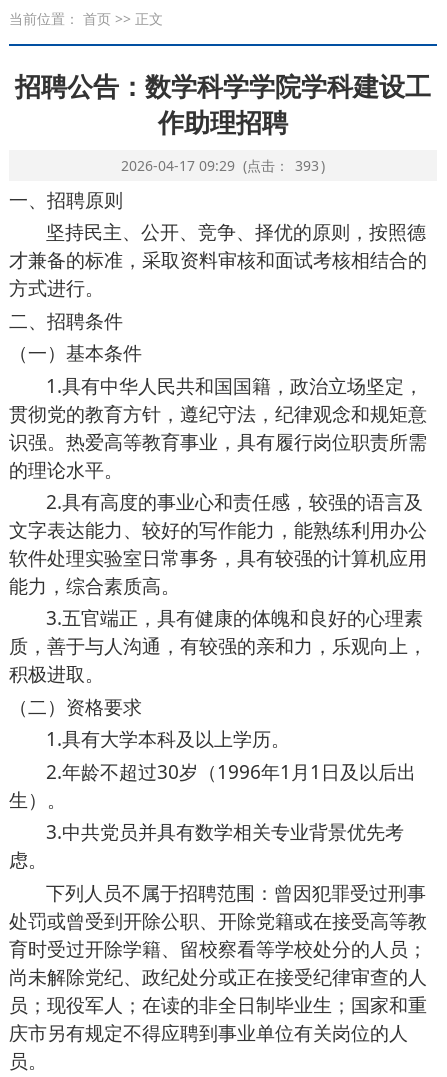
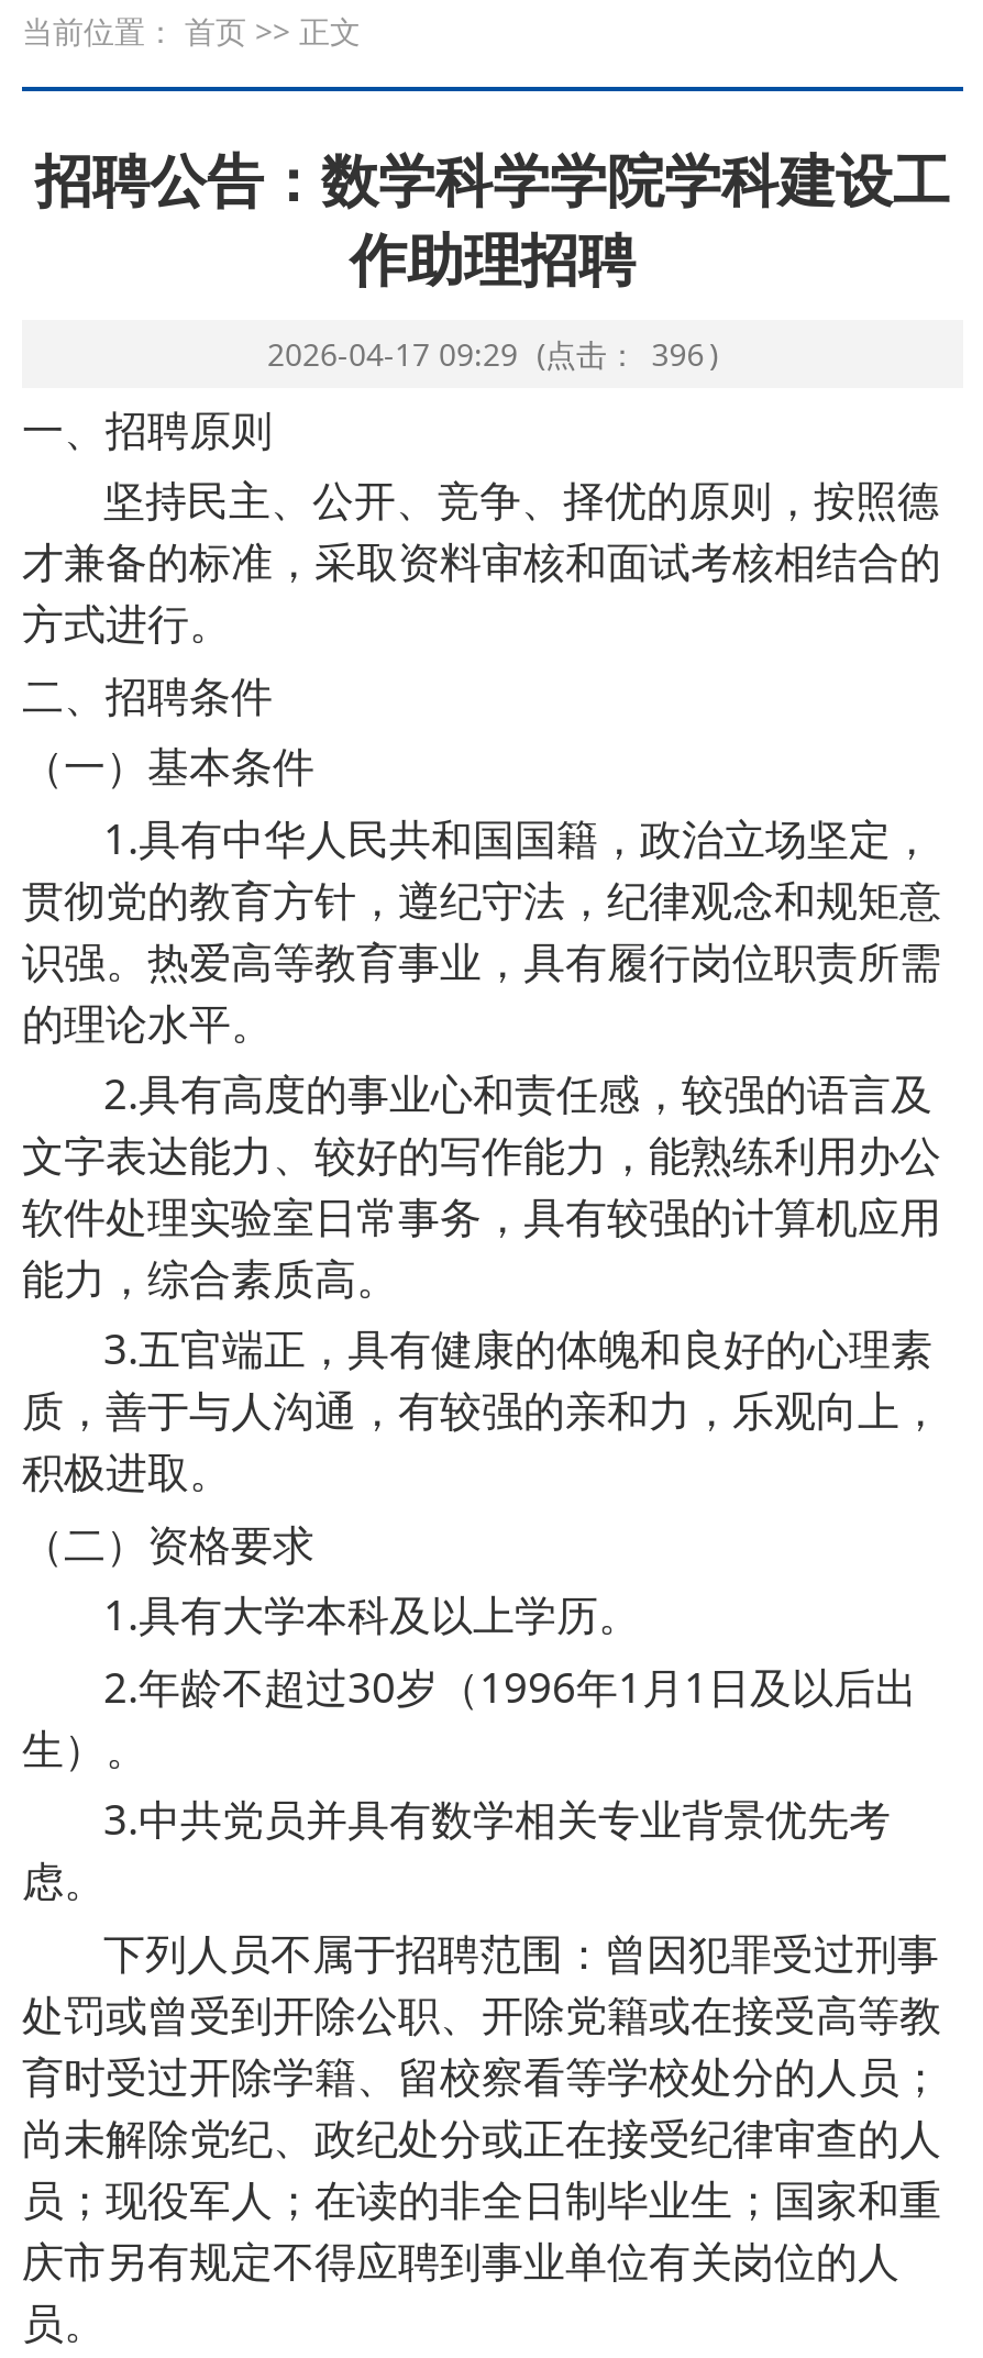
[120,156,325,175] 2026-04-17 09:29 (点击： 393 ) -> [267,334,718,375] 2026-04-17 09:29 (点击： 396 )

